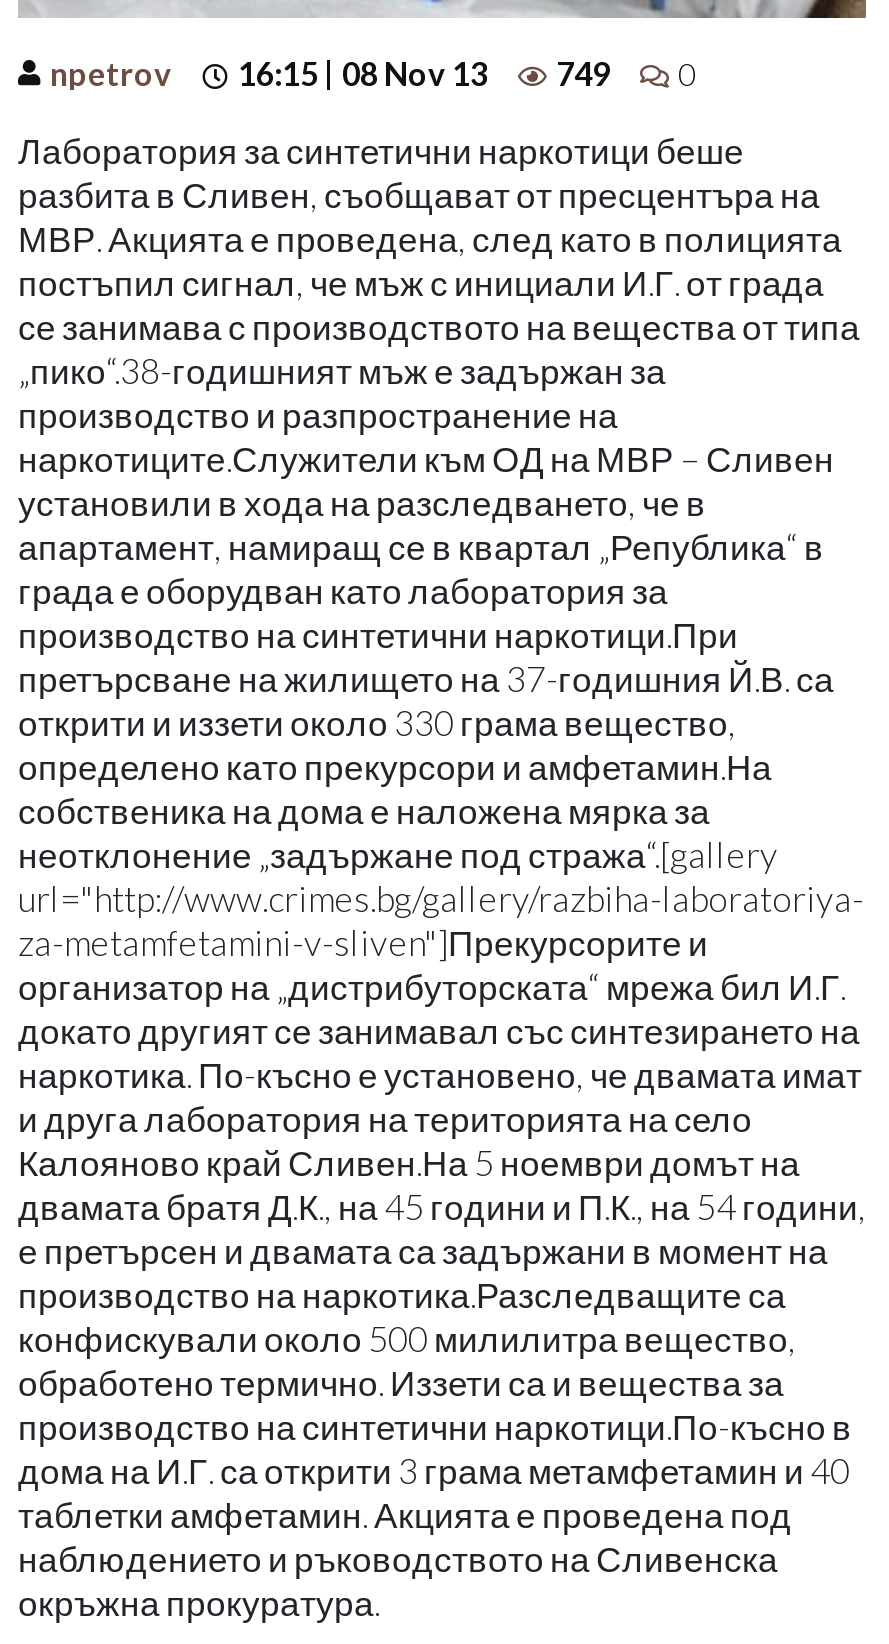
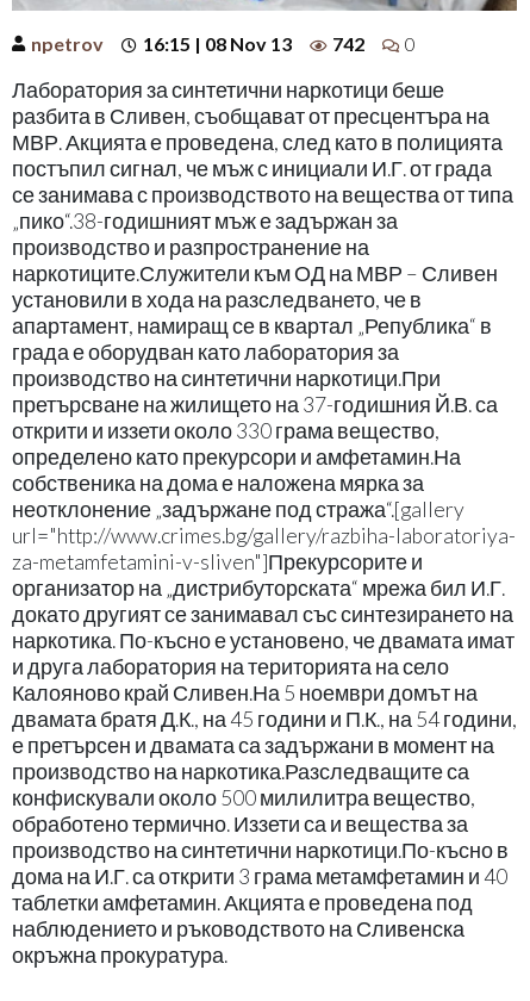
[556,53,610,91] 749 -> [332,32,364,54] 742

